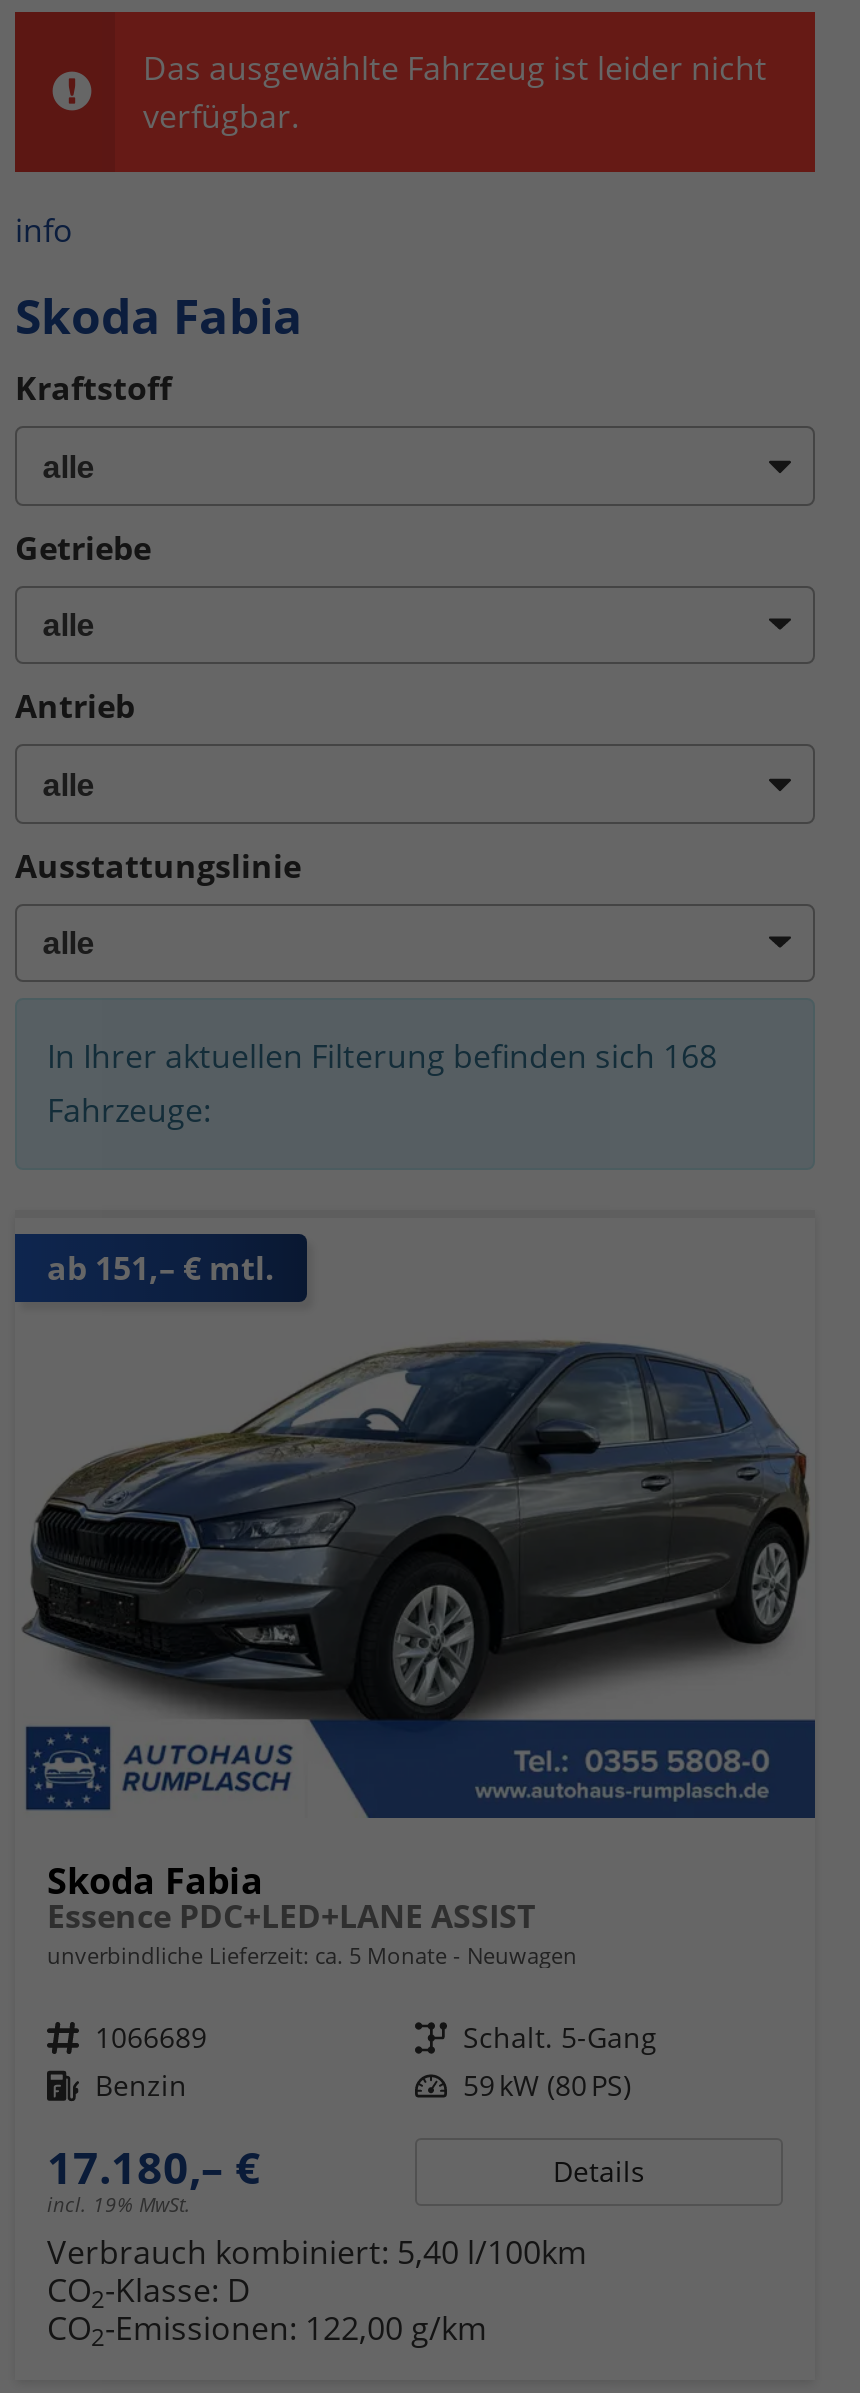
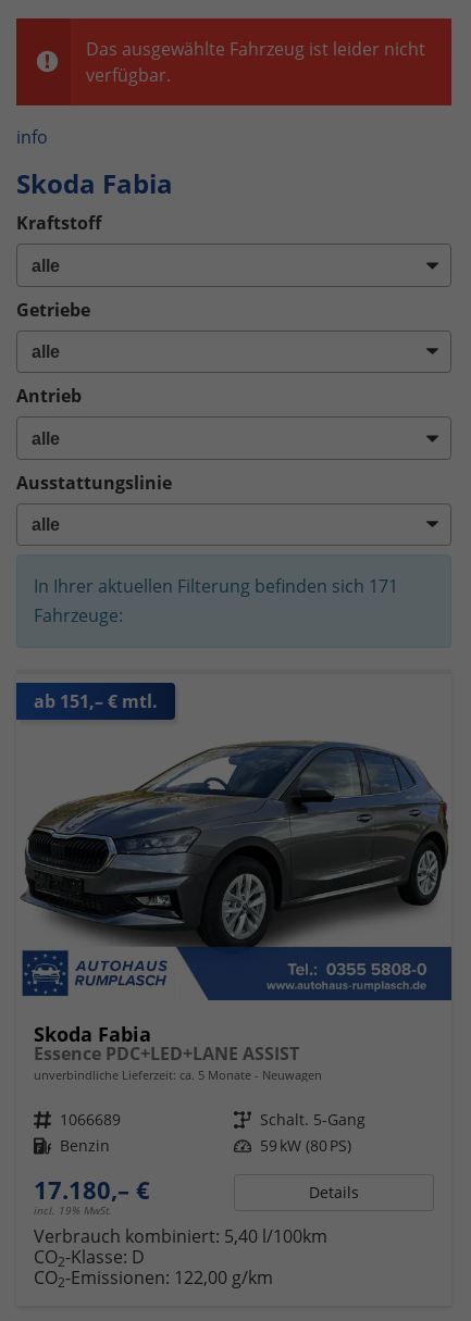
[47,1035,717,1079] In Ihrer aktuellen Filterung befinden sich 168 -> [34,574,398,598] In Ihrer aktuellen Filterung befinden sich 171

